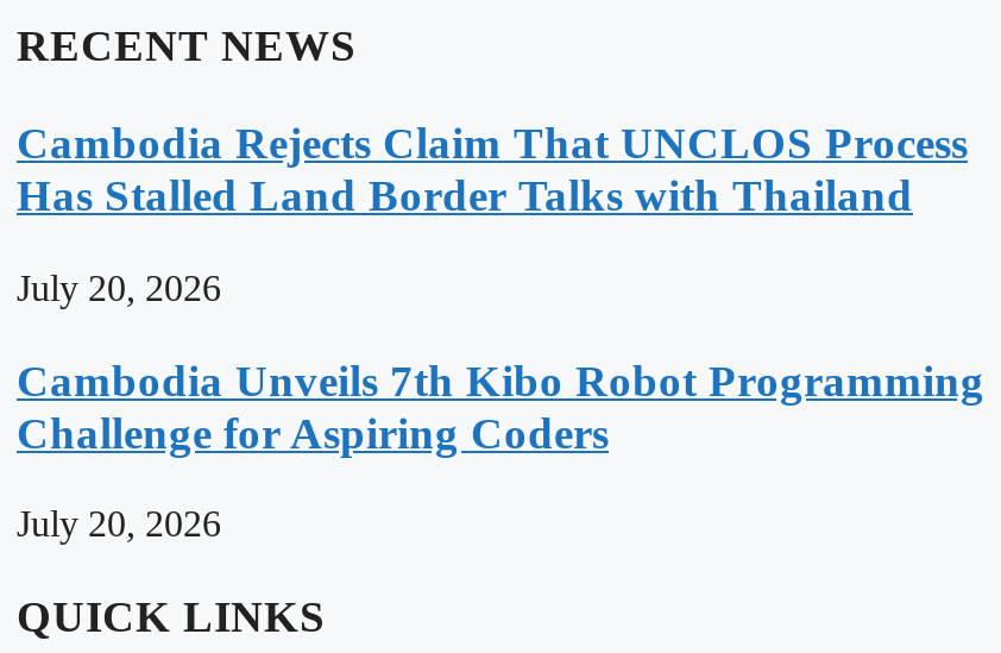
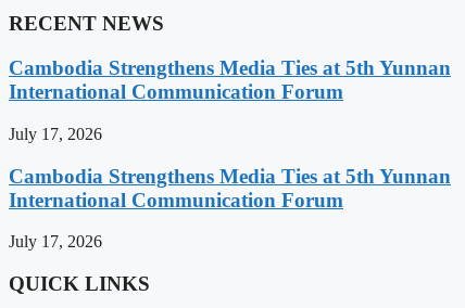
[17,118,968,220] Cambodia Rejects Claim That UNCLOS Process | Has Stalled Land Border Talks with Thailand -> [9,57,451,103] Cambodia Strengthens Media Ties at 5th Yunnan | International Communication Forum
[17,267,221,308] July 20, 2026 -> [9,125,102,143] July 17, 2026
[17,354,984,457] Cambodia Unveils 7th Kibo Robot Programming | Challenge for Aspiring Coders -> [9,164,451,211] Cambodia Strengthens Media Ties at 5th Yunnan | International Communication Forum
[17,504,221,544] July 20, 2026 -> [9,232,102,251] July 17, 2026

